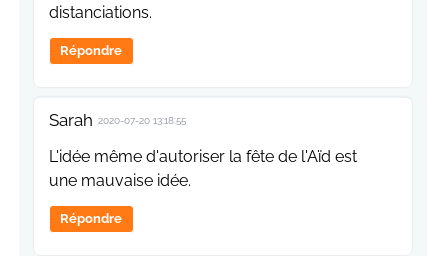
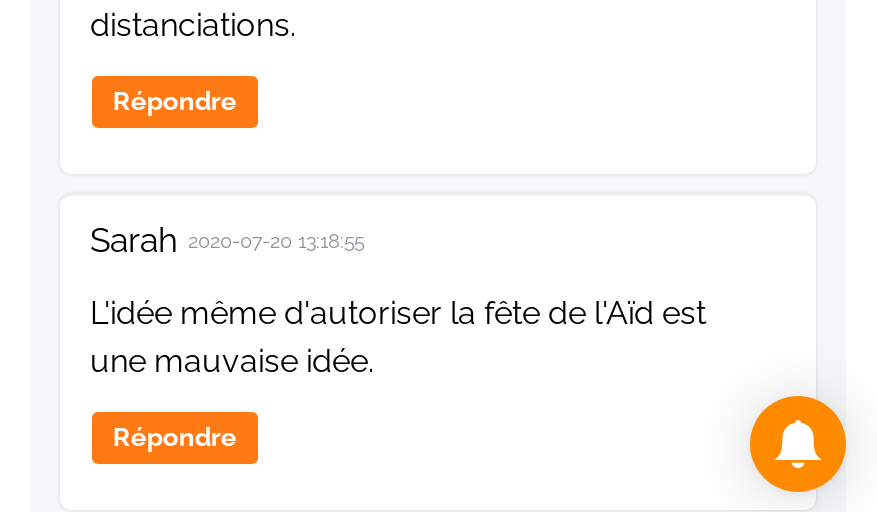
none -> [746,394,848,496] [image]

